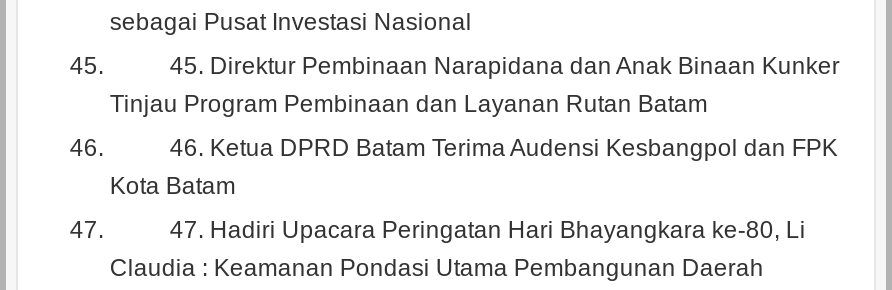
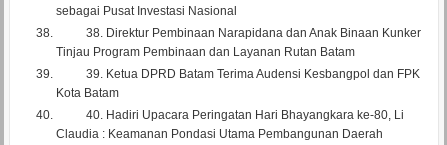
[170,52,840,80] 45. Direktur Pembinaan Narapidana dan Anak Binaan Kunker -> [86,26,421,40] 38. Direktur Pembinaan Narapidana dan Anak Binaan Kunker
[170,134,838,162] 46. Ketua DPRD Batam Terima Audensi Kesbangpol dan FPK -> [86,67,420,81] 39. Ketua DPRD Batam Terima Audensi Kesbangpol dan FPK
[170,216,806,244] 47. Hadiri Upacara Peringatan Hari Bhayangkara ke-80, Li -> [86,108,404,122] 40. Hadiri Upacara Peringatan Hari Bhayangkara ke-80, Li

